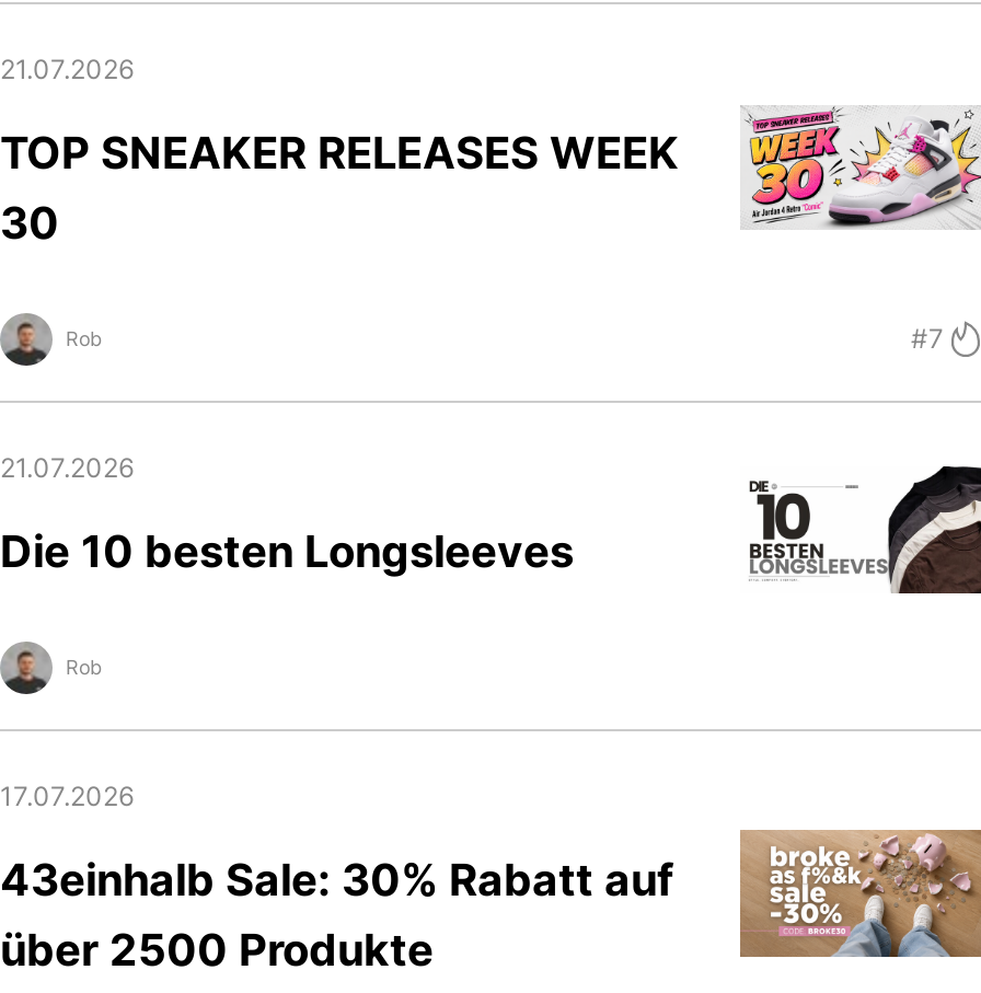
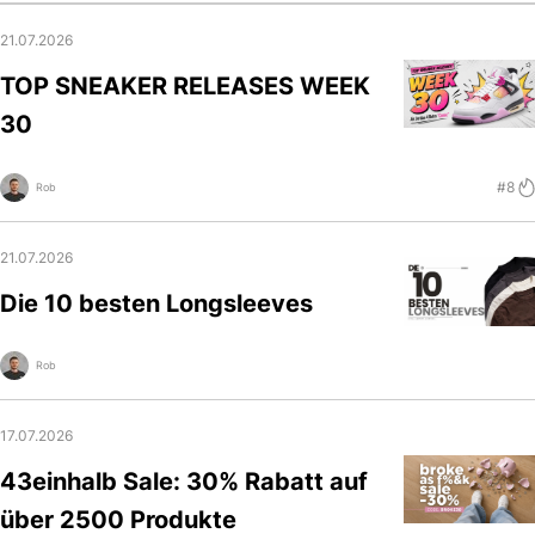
[911,321,950,354] #7 -> [497,178,518,196] #8

